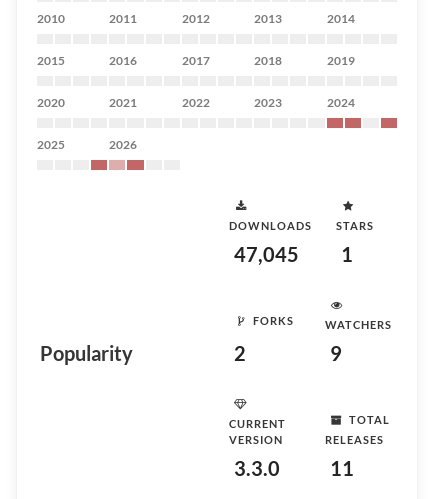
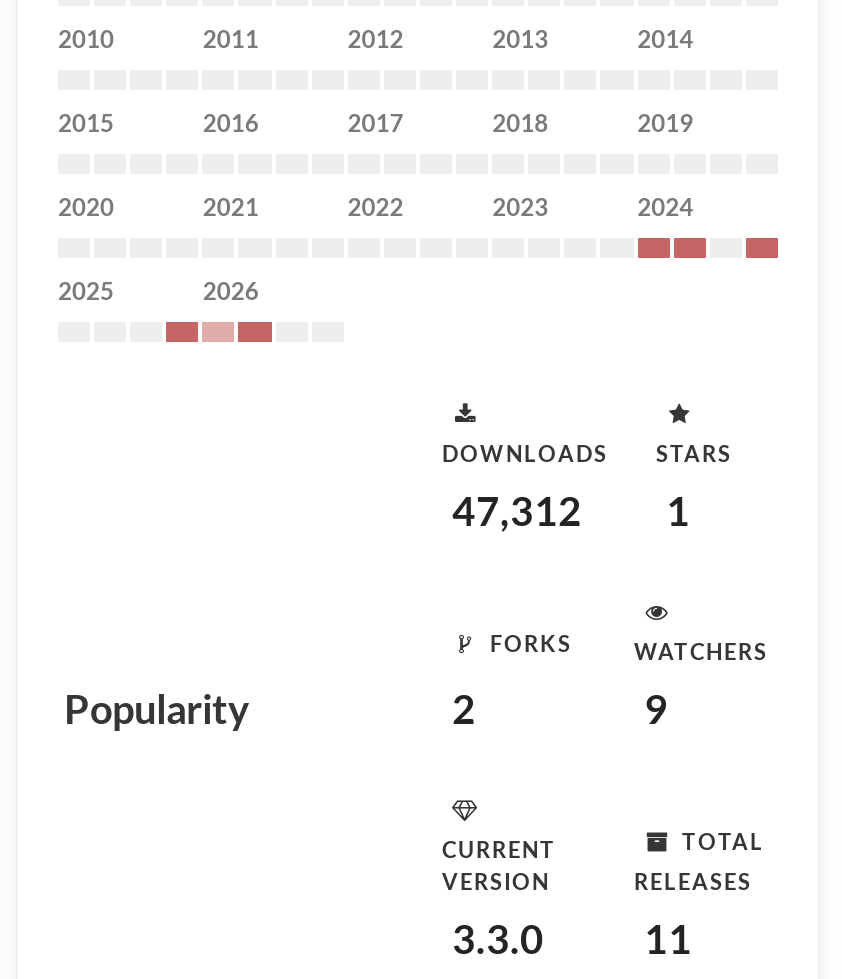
[234,242,353,266] 47,045 1 -> [452,486,690,534] 47,312 1

